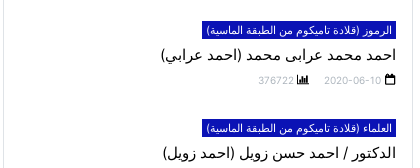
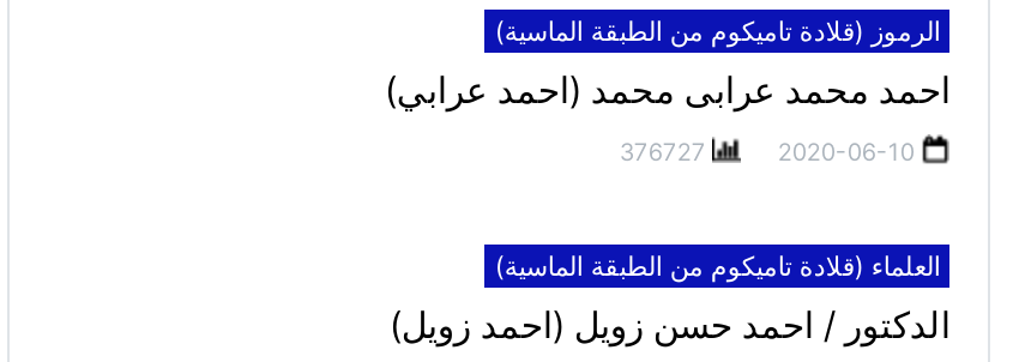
[258,74,294,86] 376722 -> [619,136,706,165] 376727

